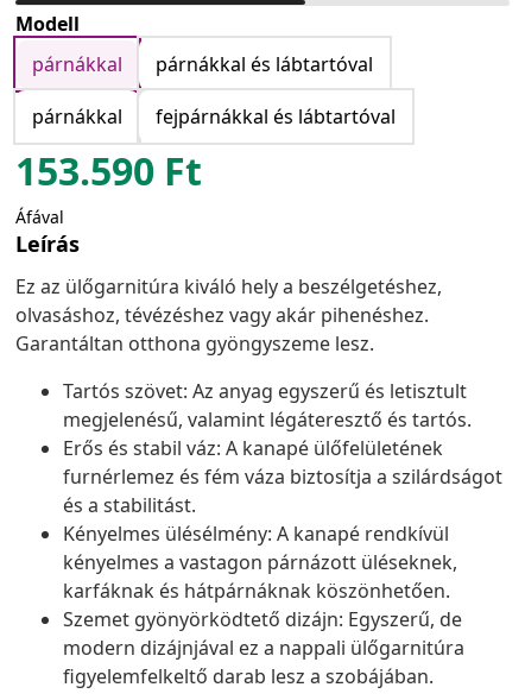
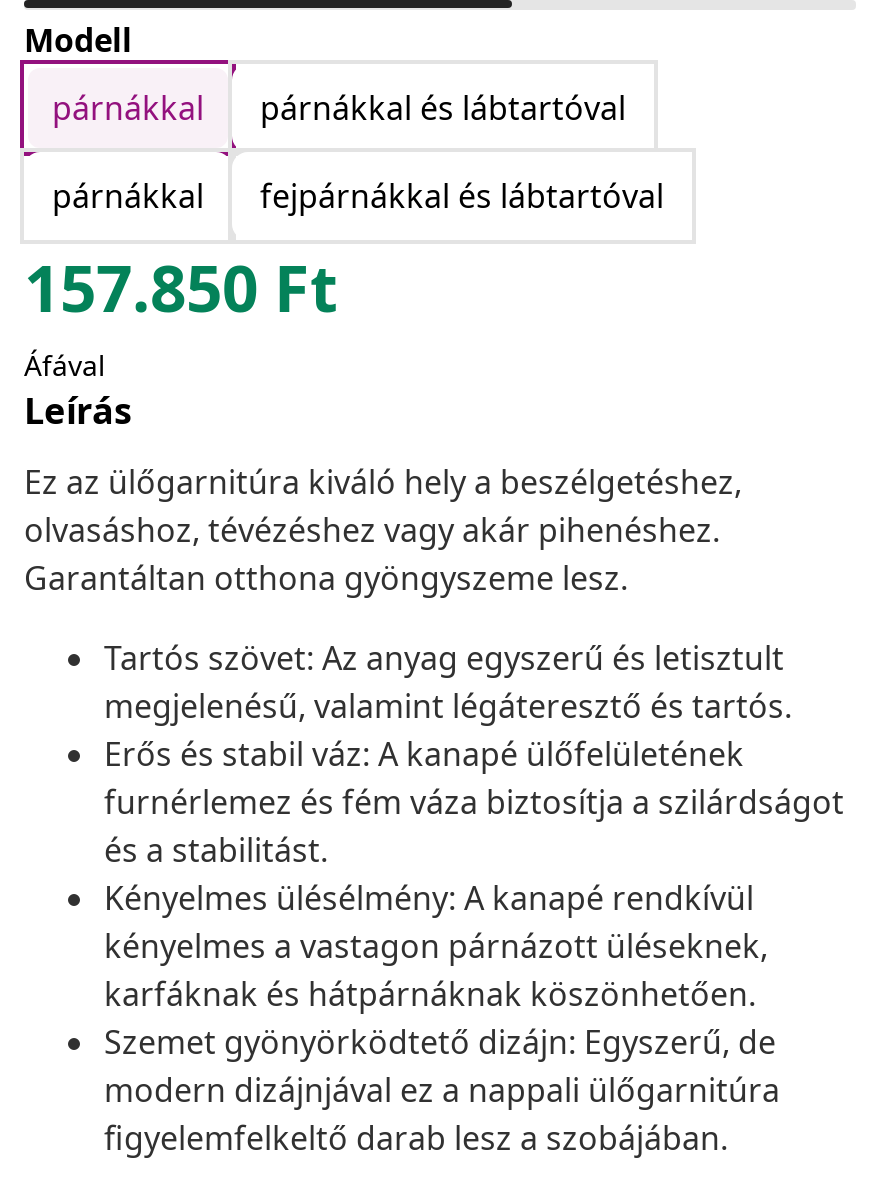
[15,145,202,196] 153.590 Ft -> [24,244,338,330] 157.850 Ft

